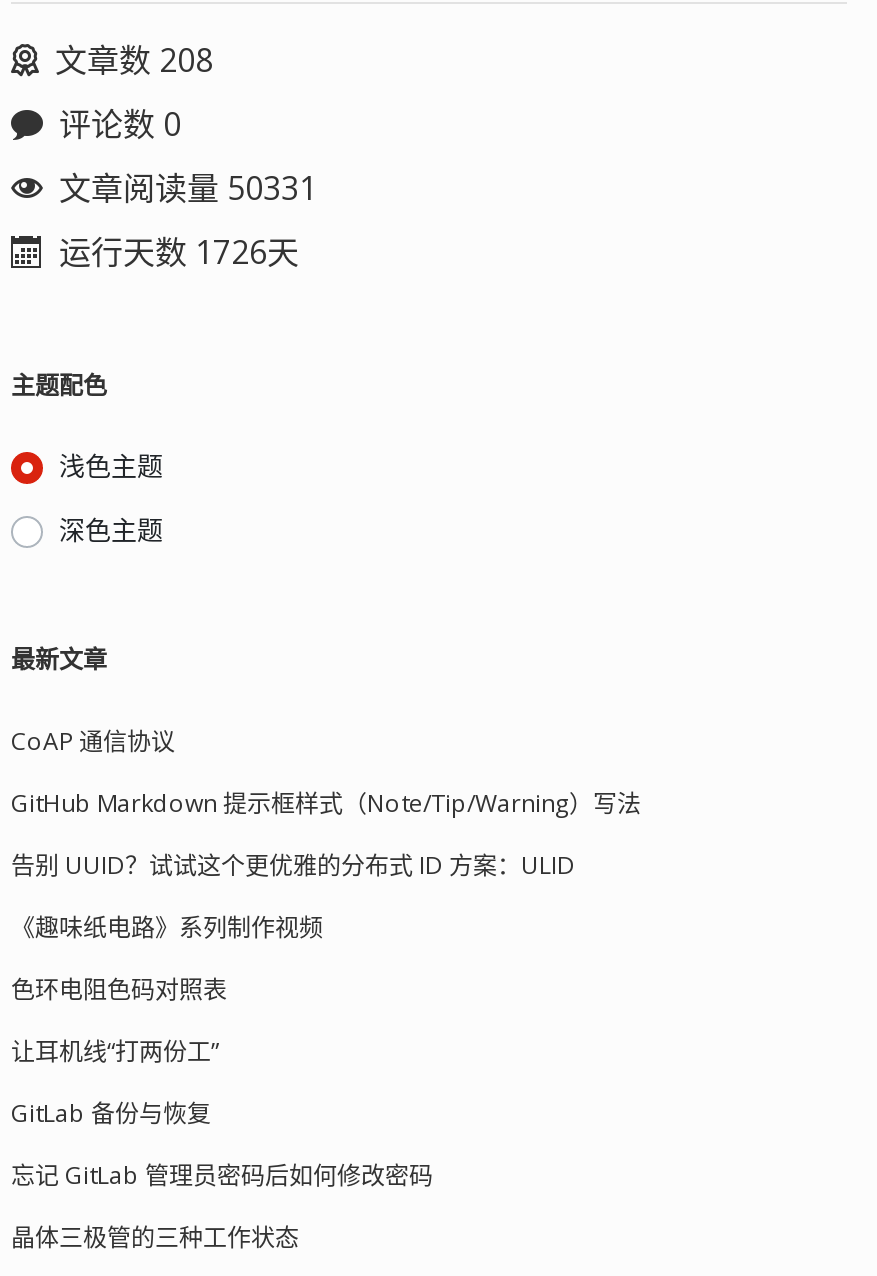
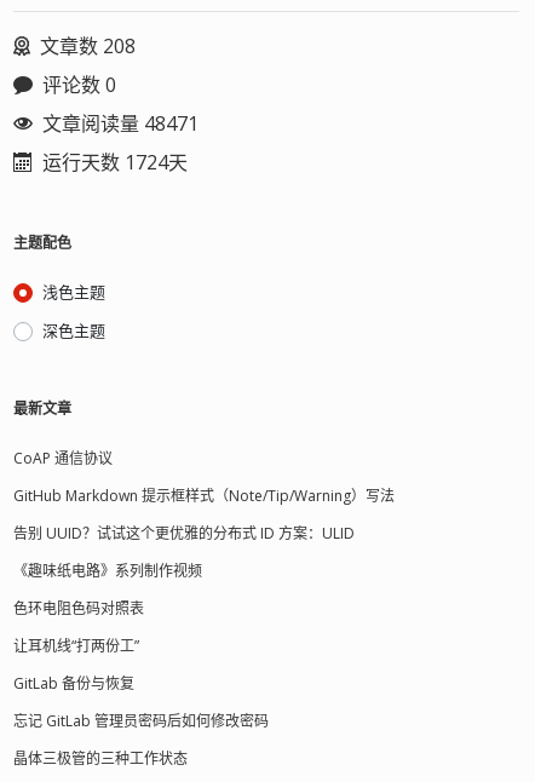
[59,167,317,211] 文章阅读量 50331 -> [42,111,199,137] 文章阅读量 48471
[59,231,299,275] 运行天数 1726天 -> [42,149,188,176] 运行天数 1724天

